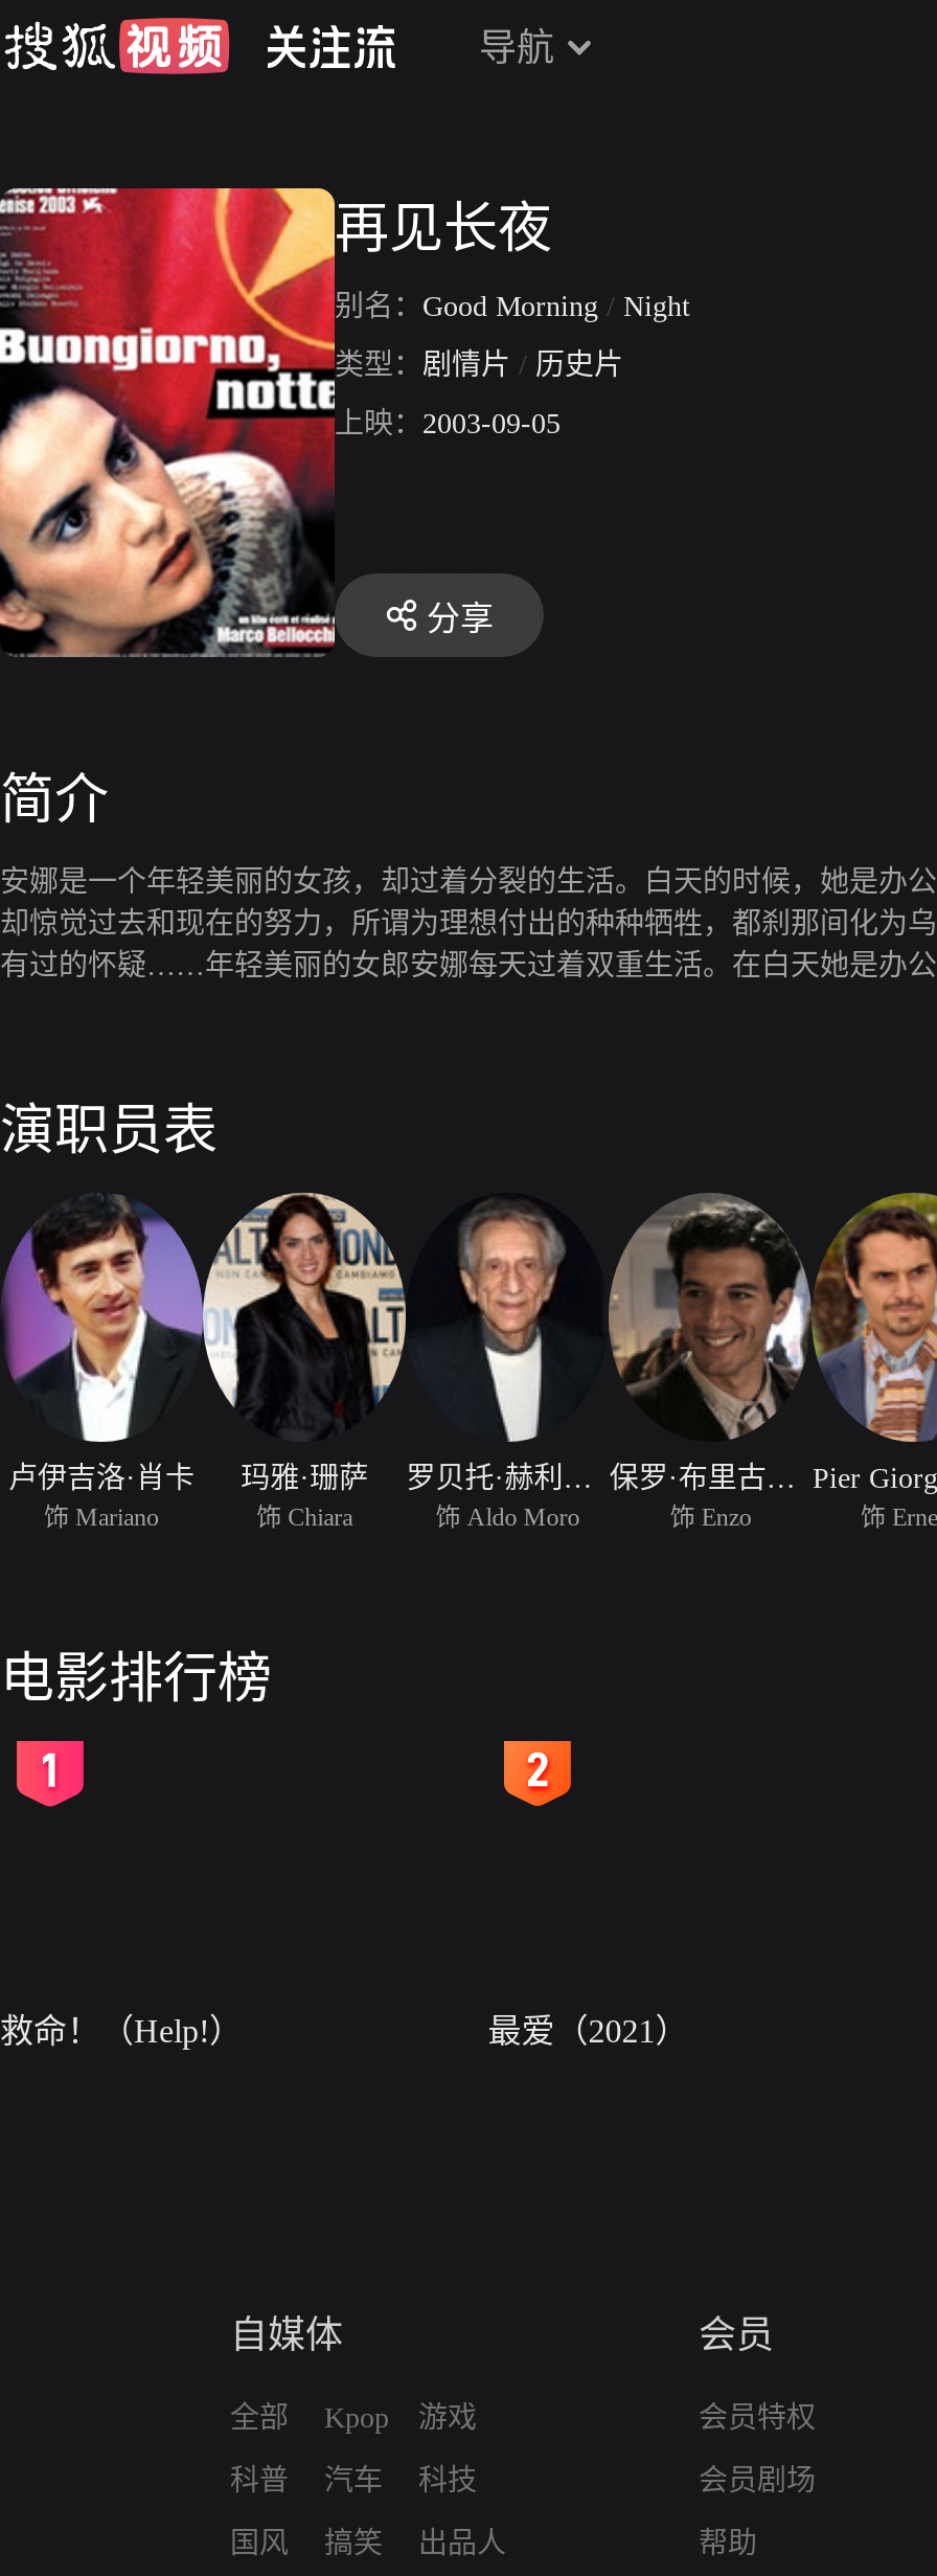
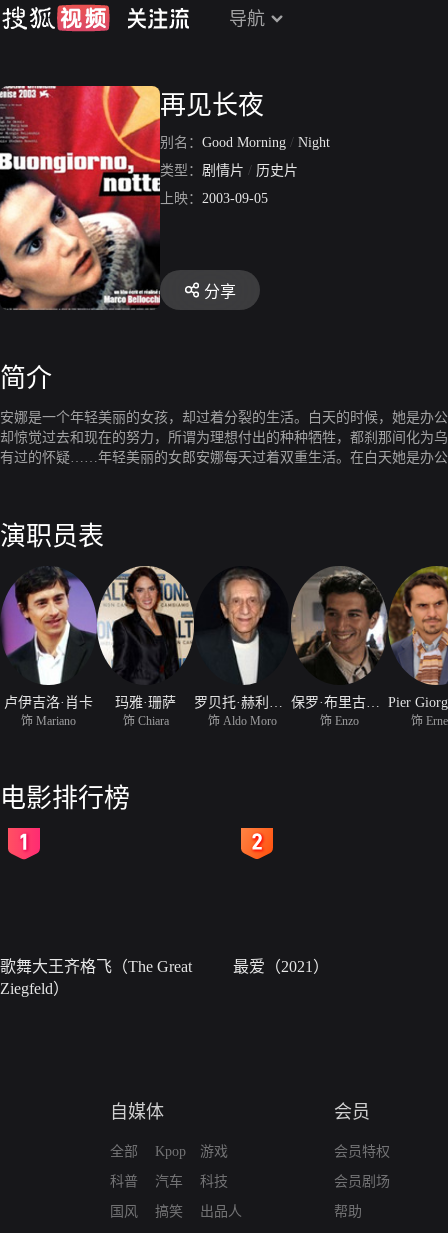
[0,2013,243,2049] 救命！（Help!） -> [0,958,192,997] 歌舞大王齐格飞（The Great | Ziegfeld）

